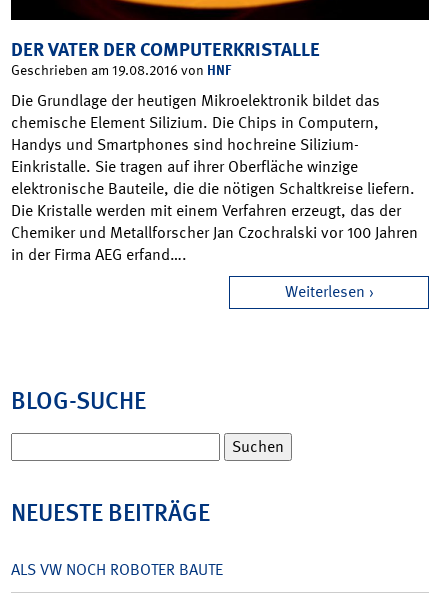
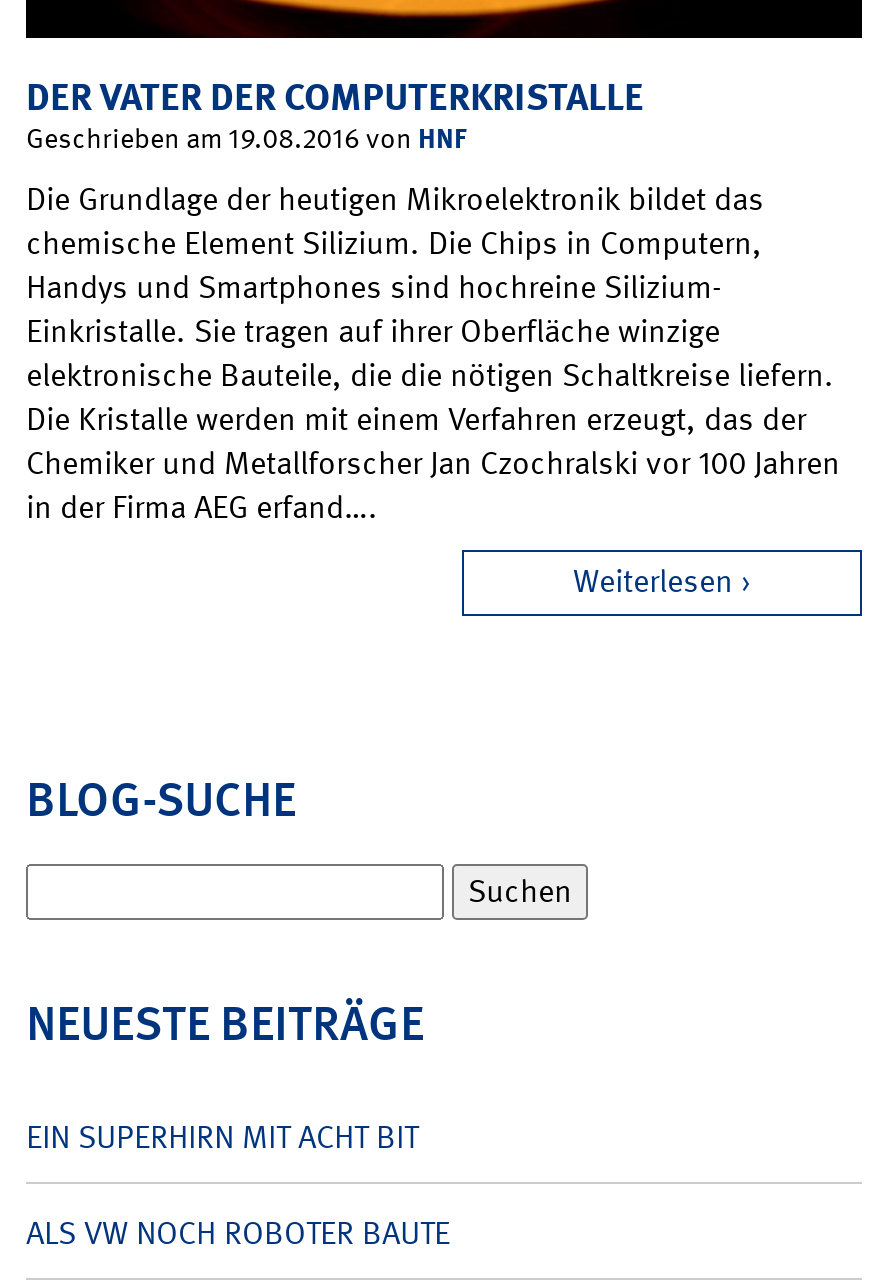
none -> [26,1117,418,1159] EIN SUPERHIRN MIT ACHT BIT

